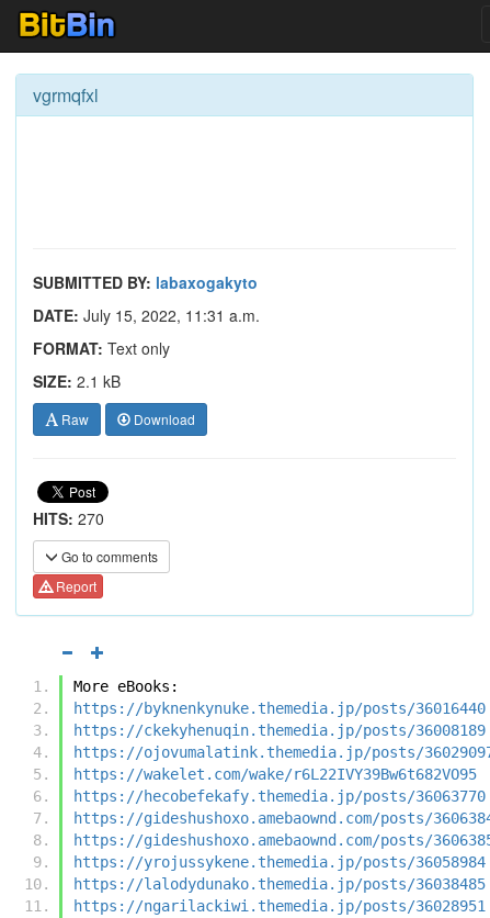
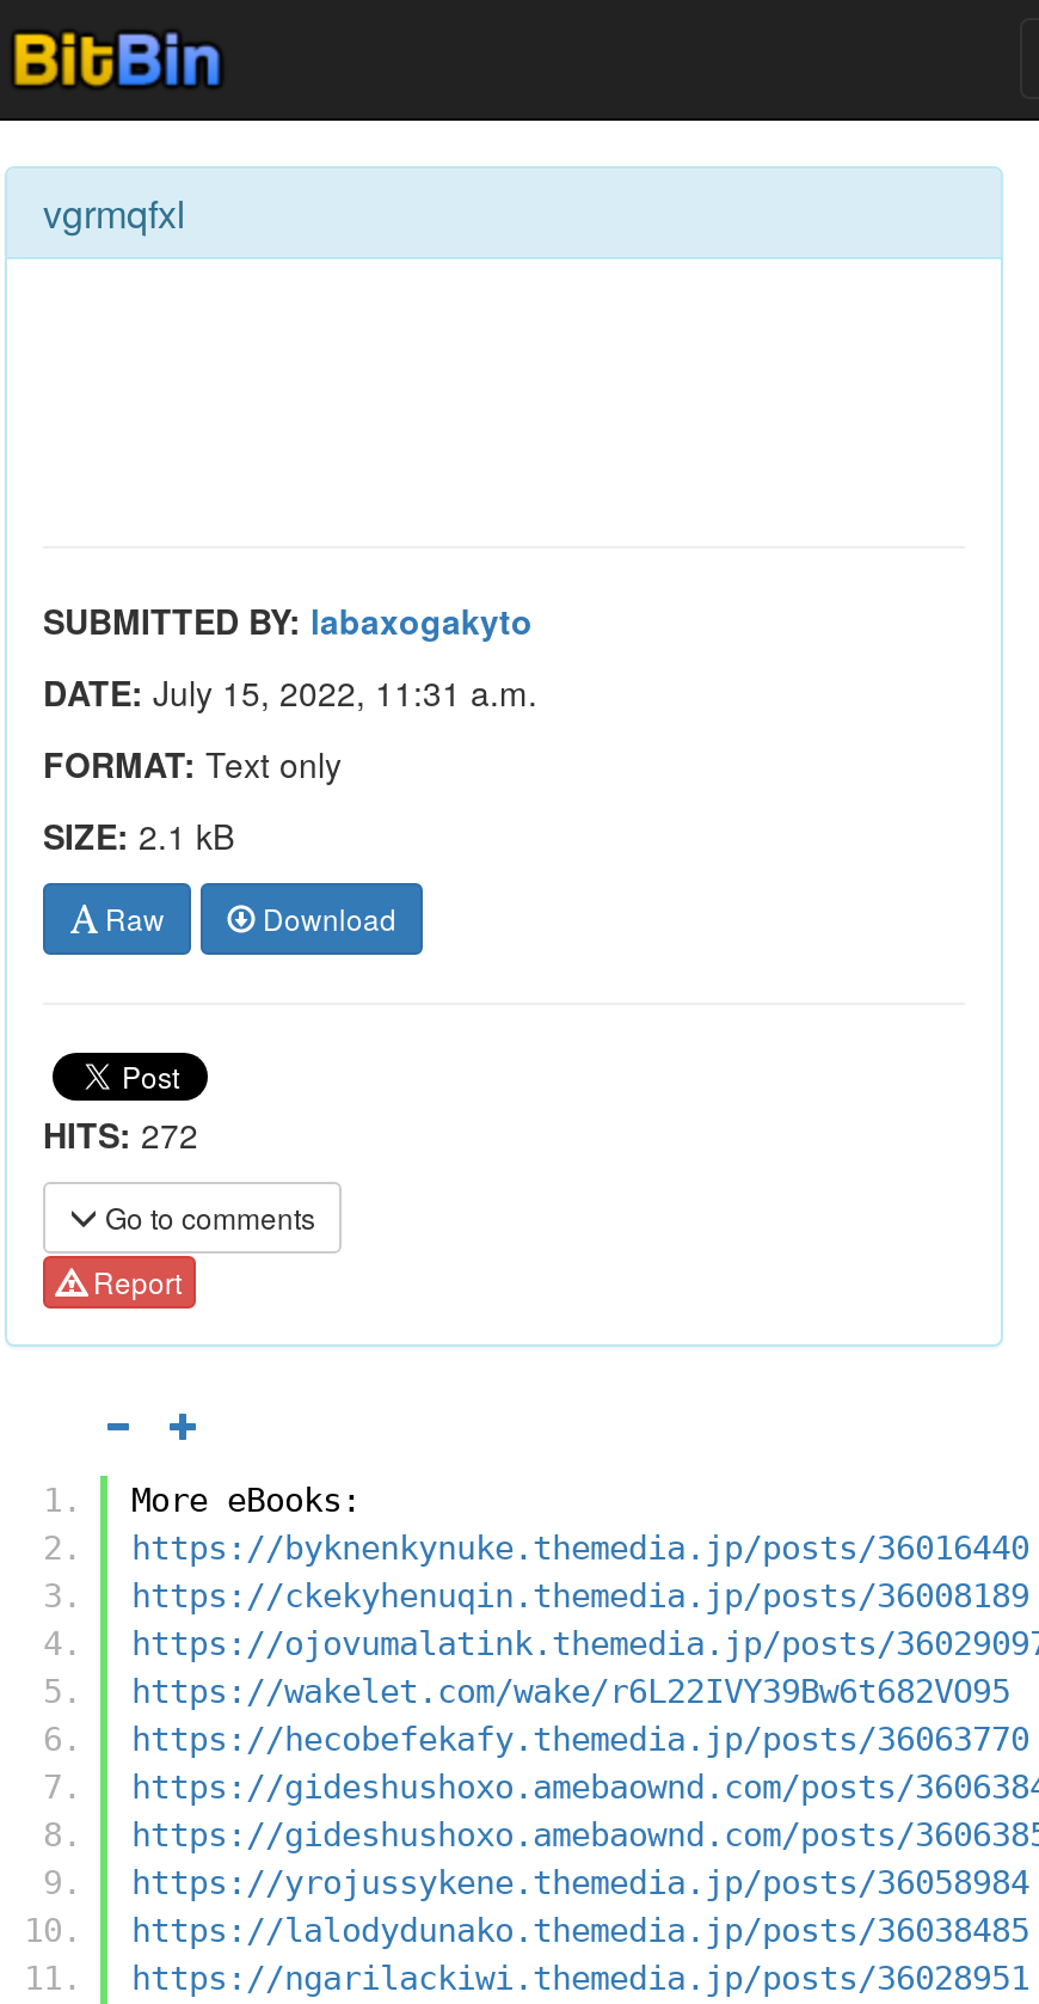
[33,507,104,529] HITS: 270 -> [43,1110,198,1158] HITS: 272

